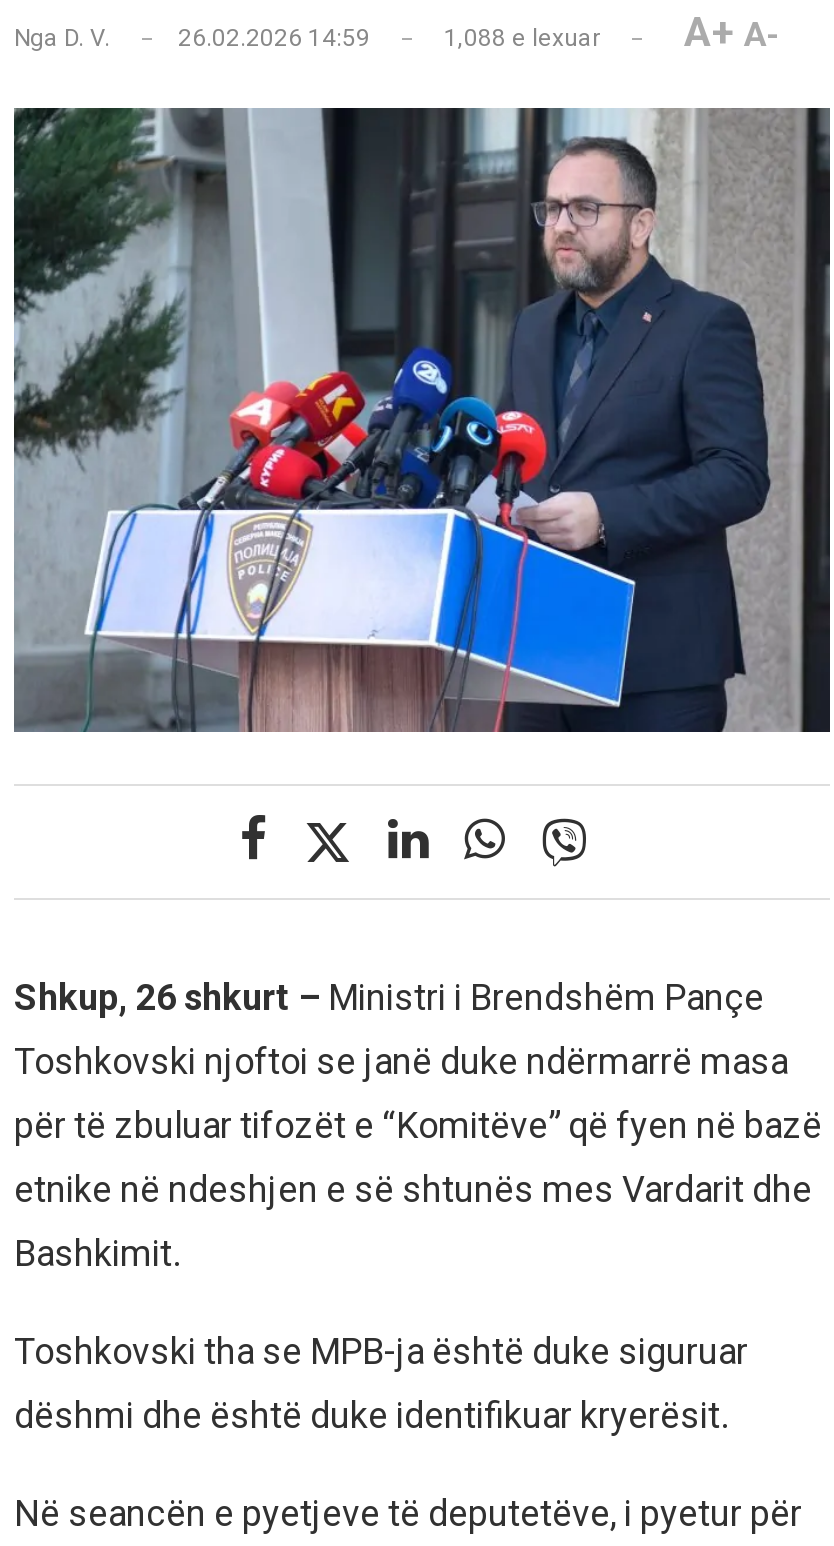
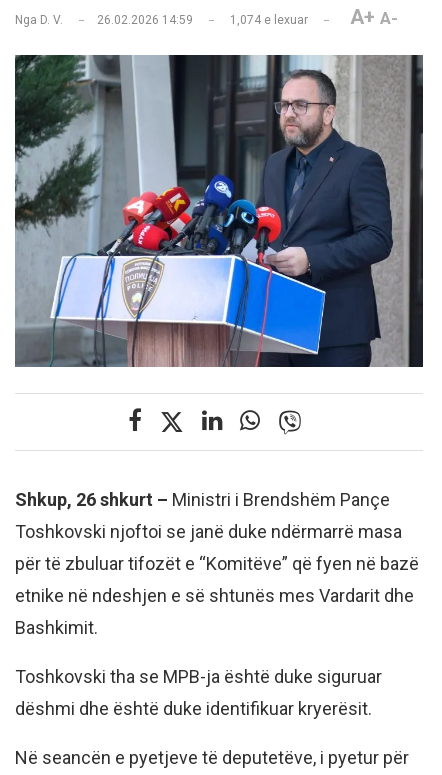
[438,25,600,53] 1,088 e lexuar -> [227,13,308,27] 1,074 e lexuar

